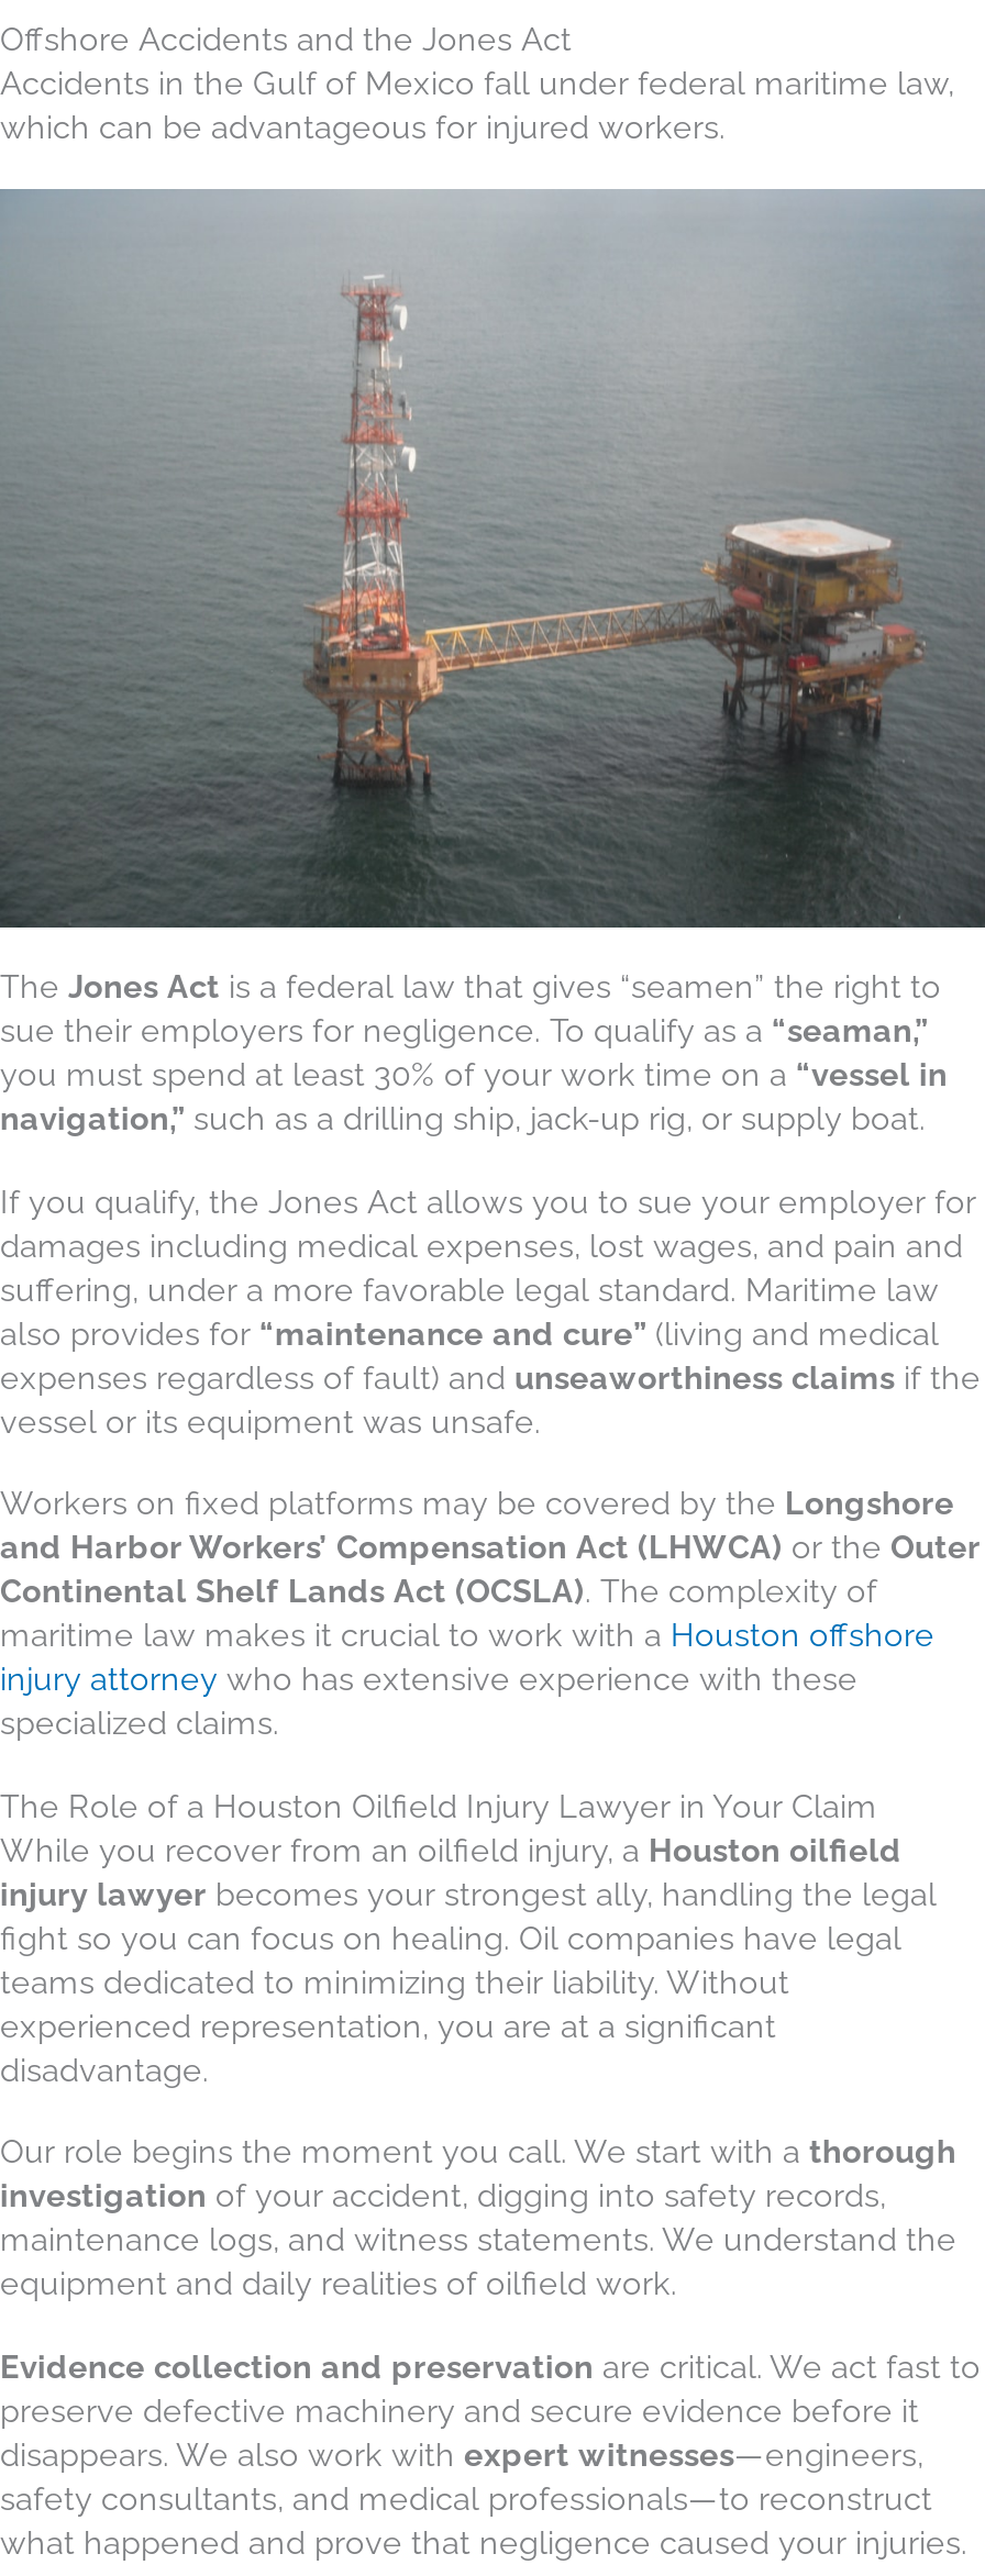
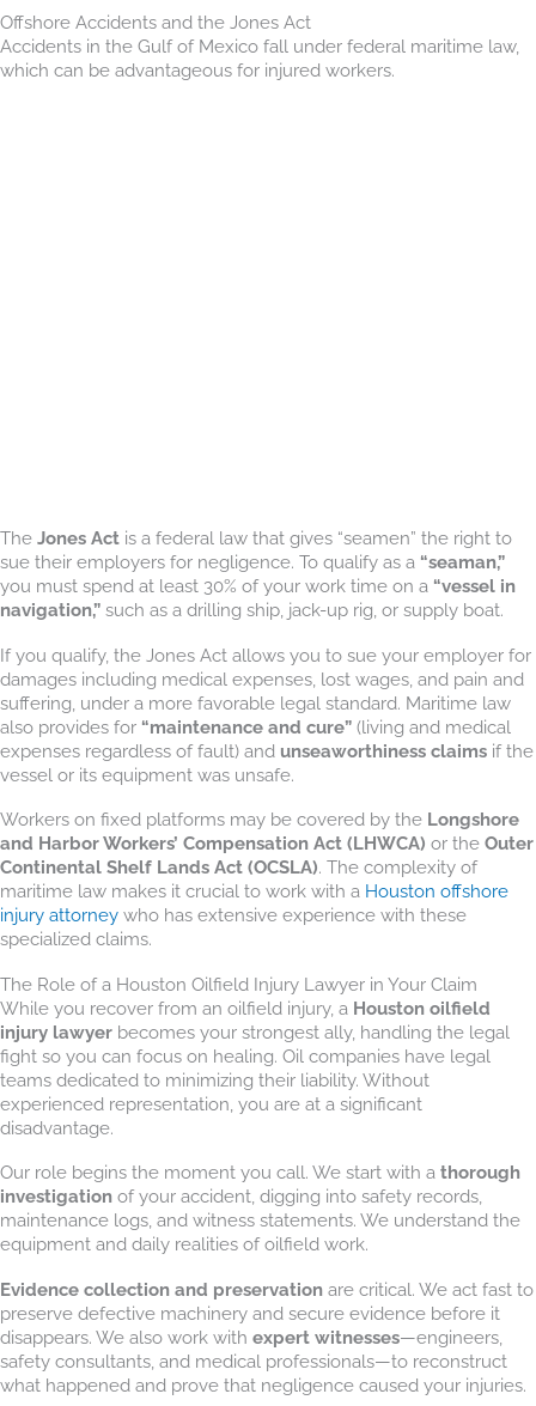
[7,187,978,930] [image] -> none

